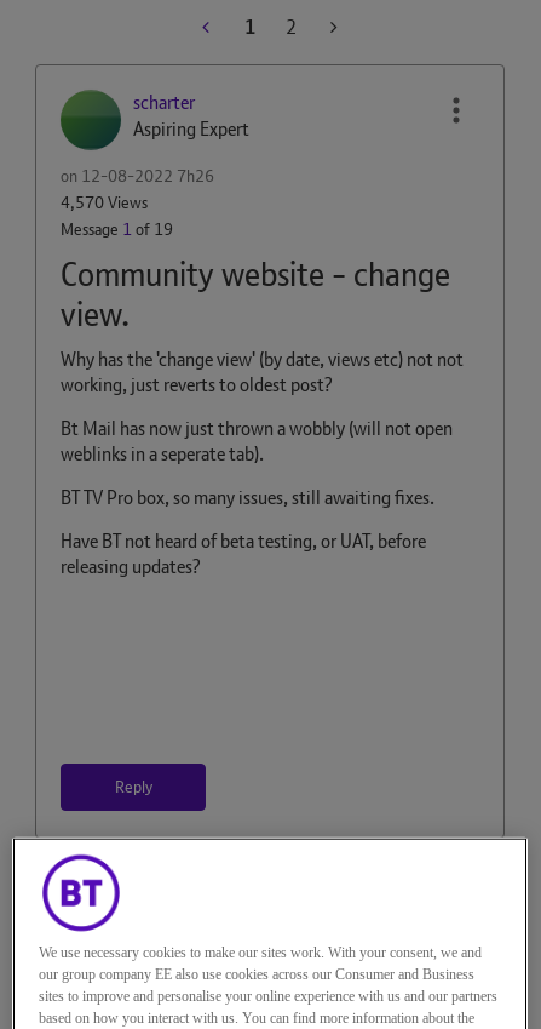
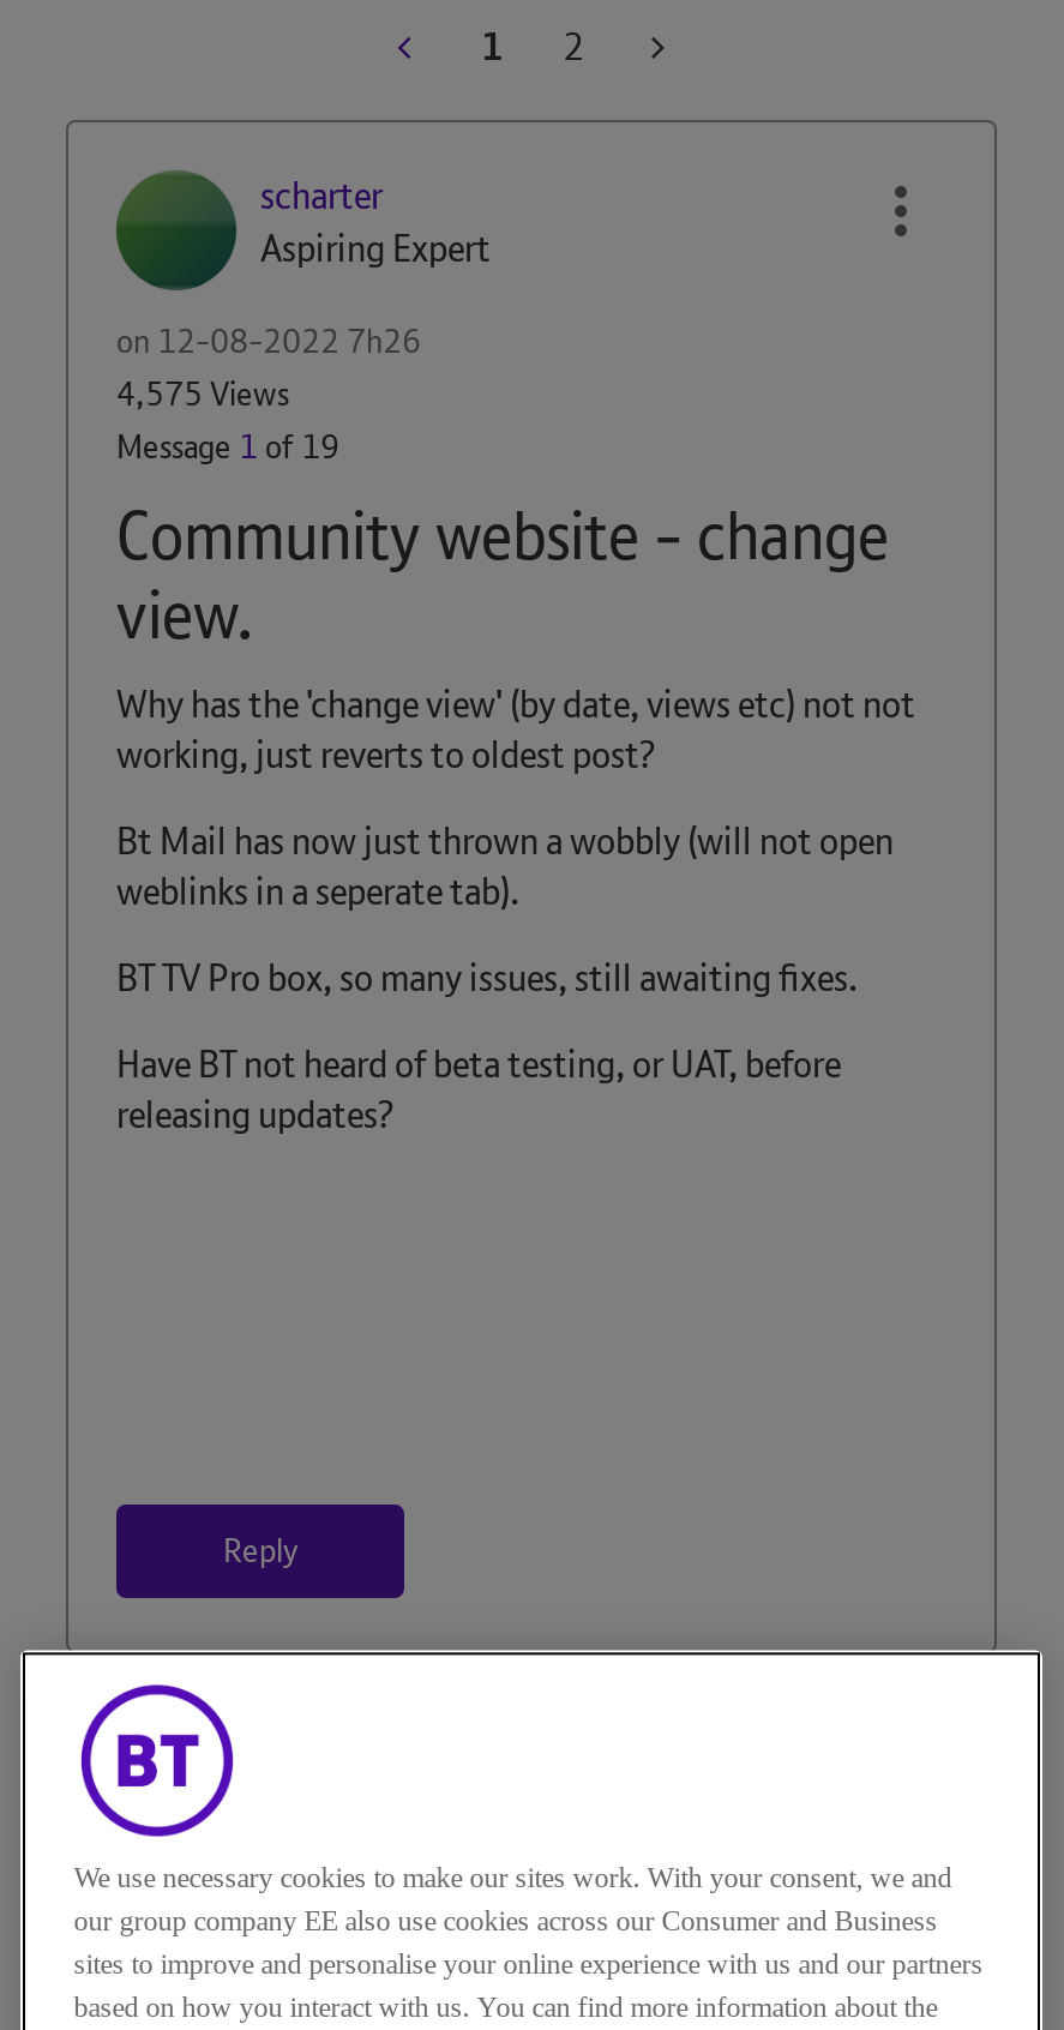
[61,191,148,213] 4,570 Views -> [116,372,289,415] 4,575 Views

